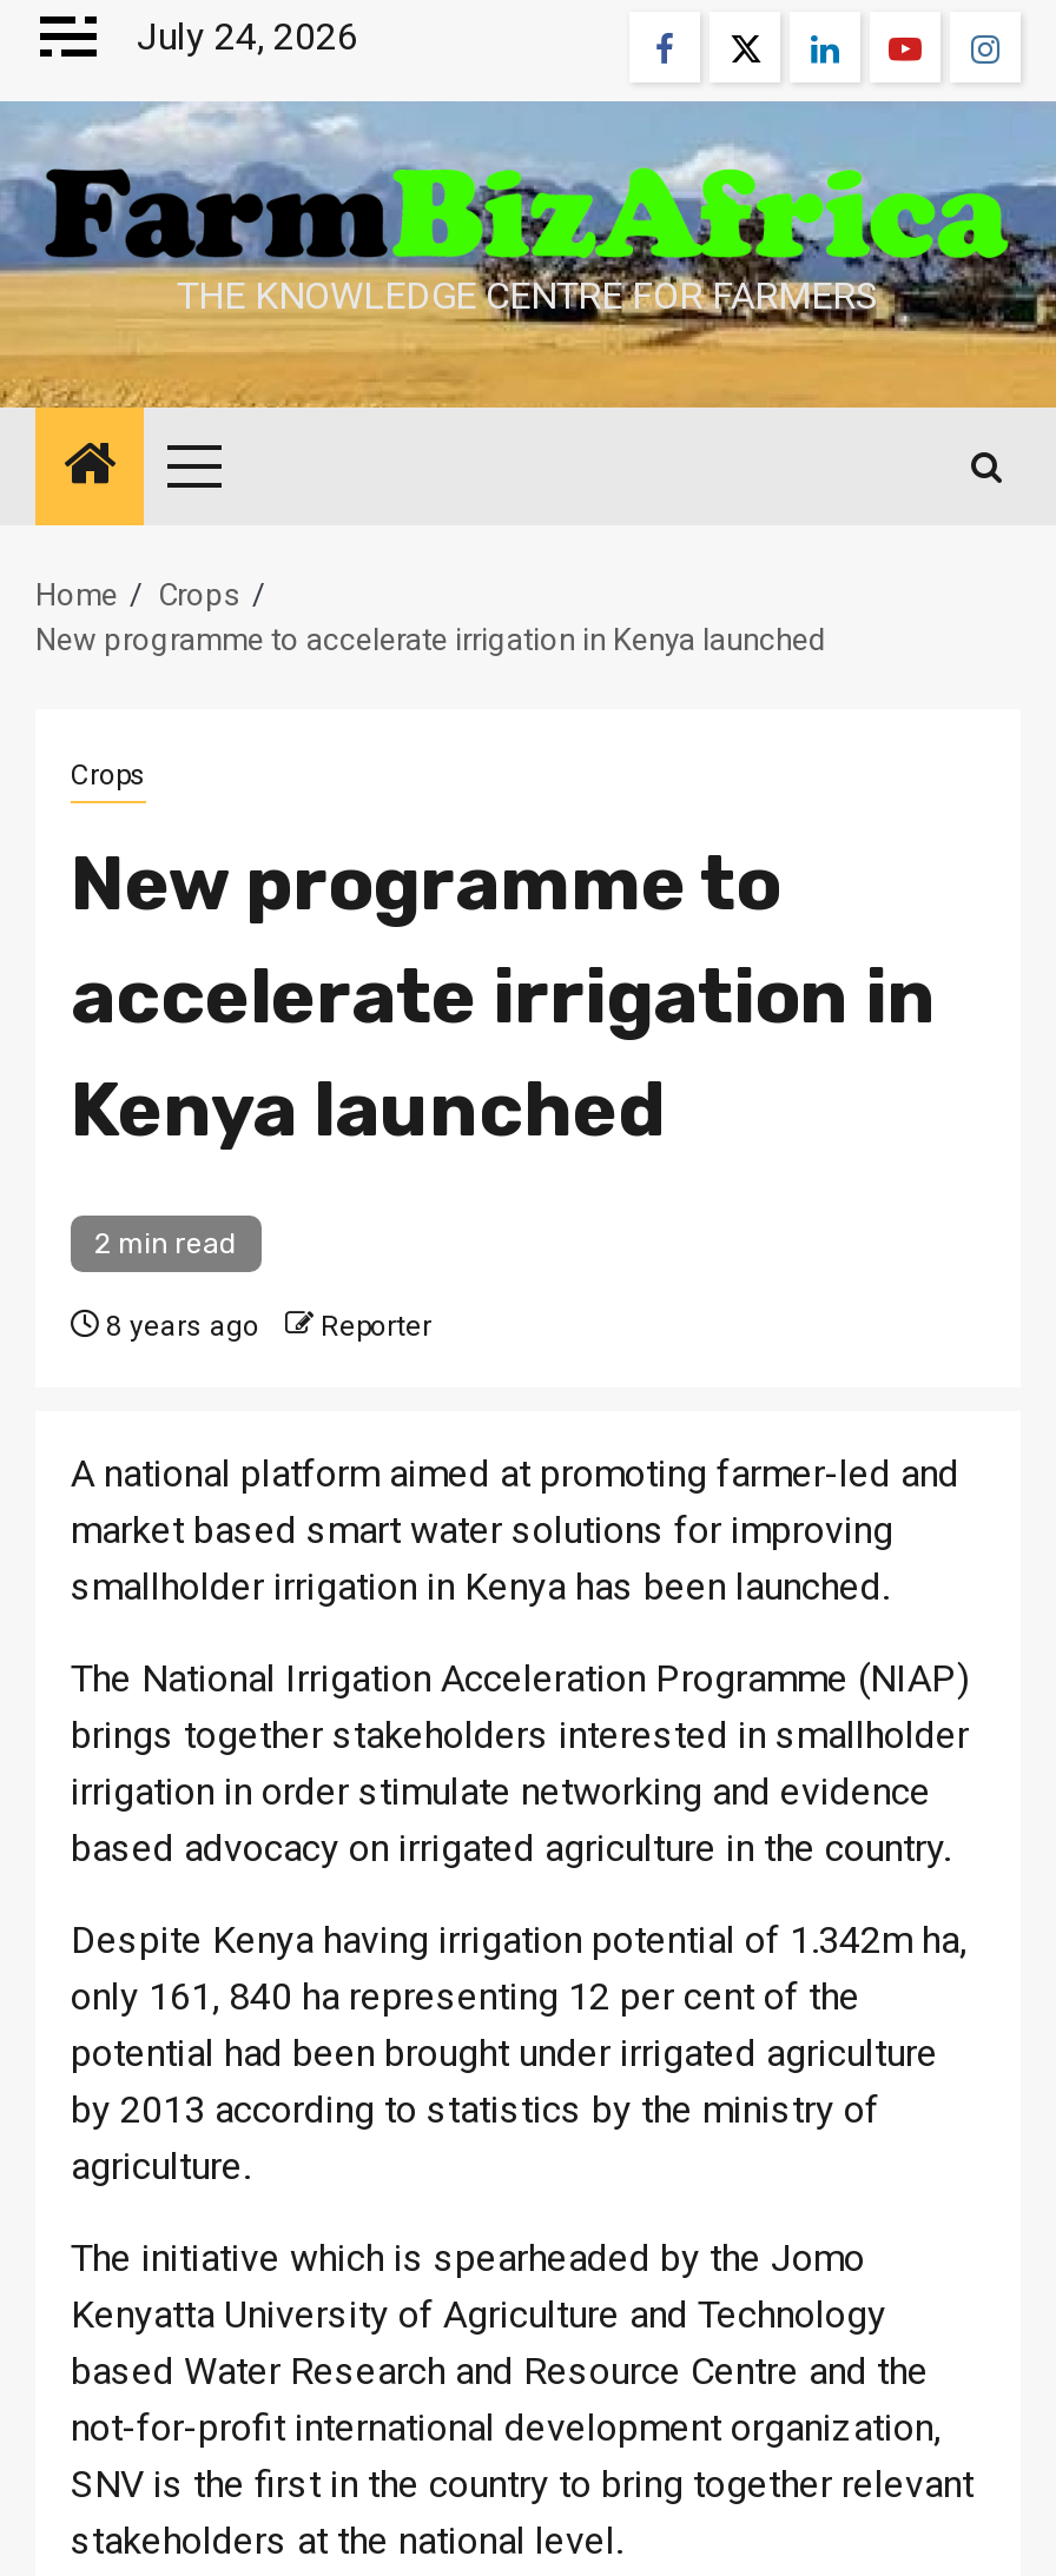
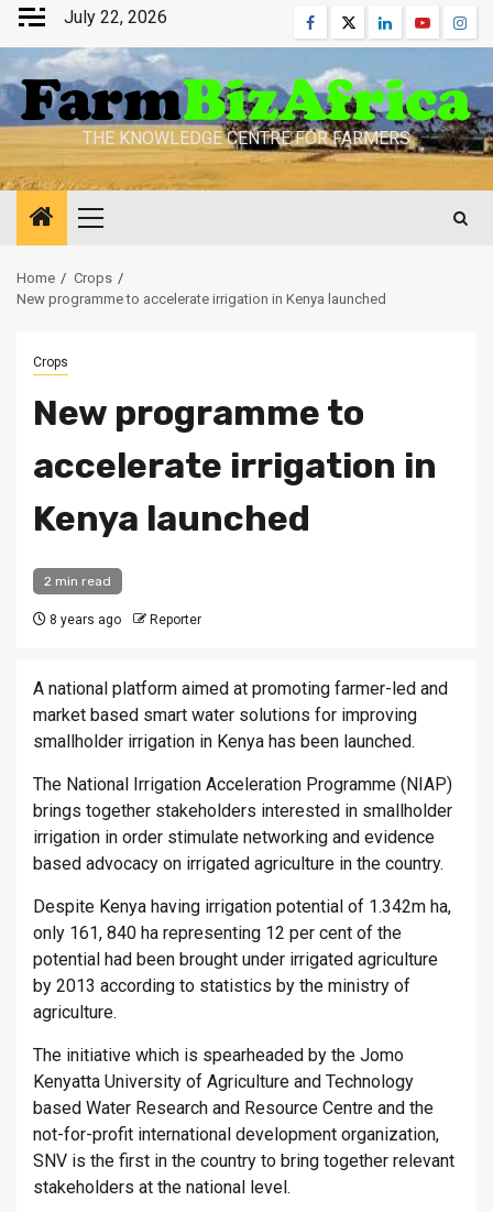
[137,14,358,59] July 24, 2026 -> [64,7,167,28] July 22, 2026

